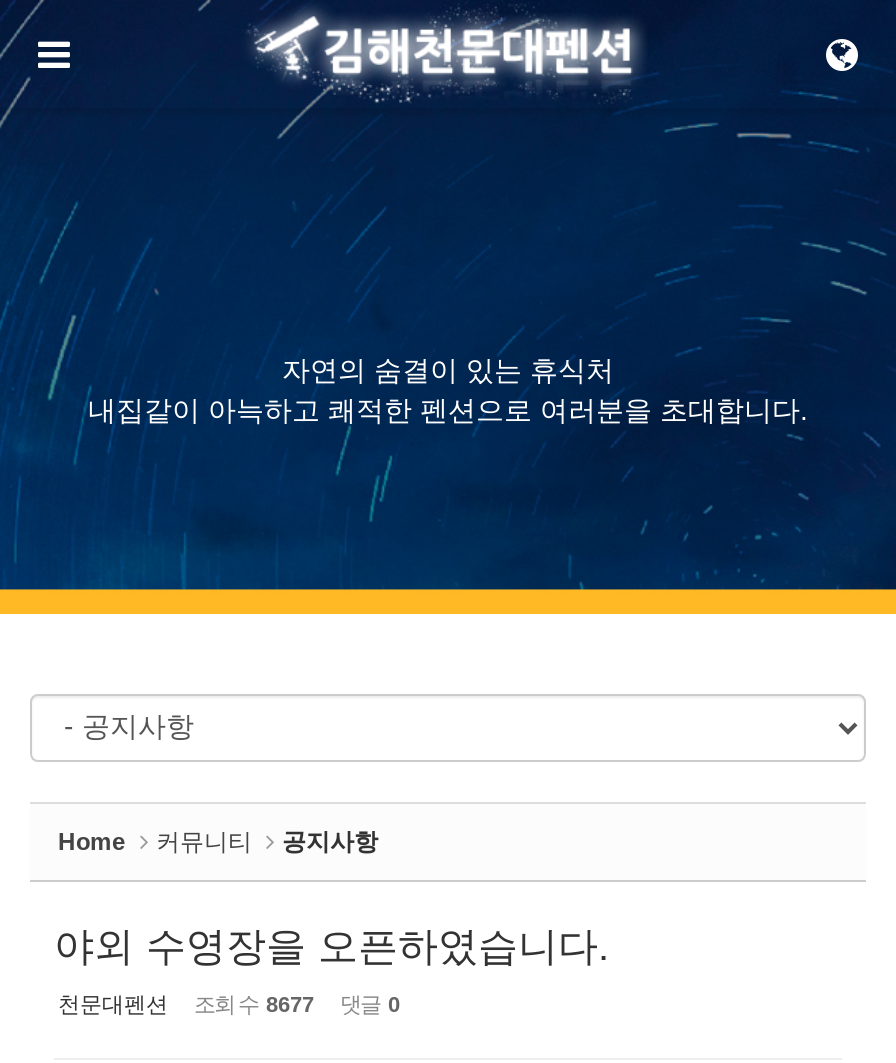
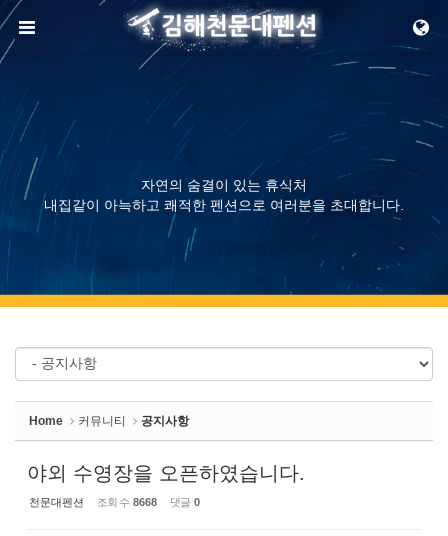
[58,992,400,1016] 천문대펜션 조회 수 8677 댓글 0 -> [29,496,200,508] 천문대펜션 조회 수 8668 댓글 0

